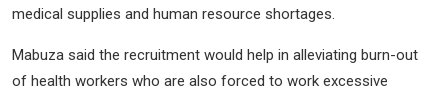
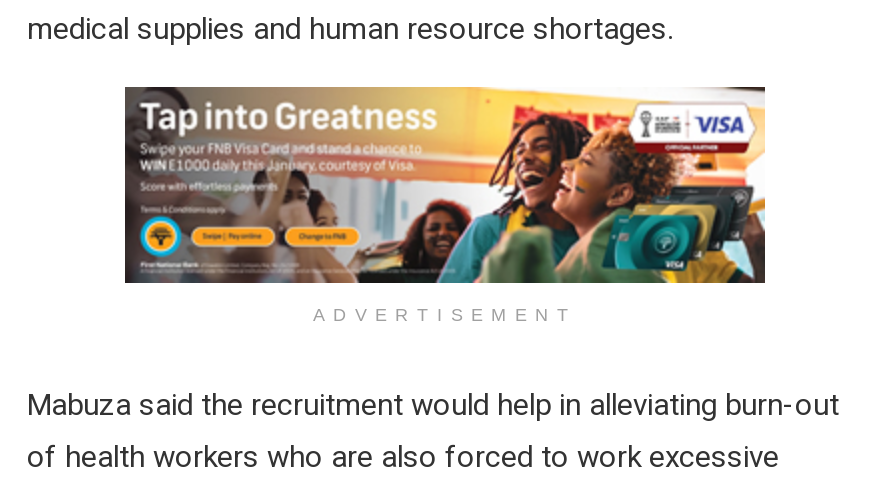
none -> [123,85,767,324] [image] | ADVERTISEMENT

